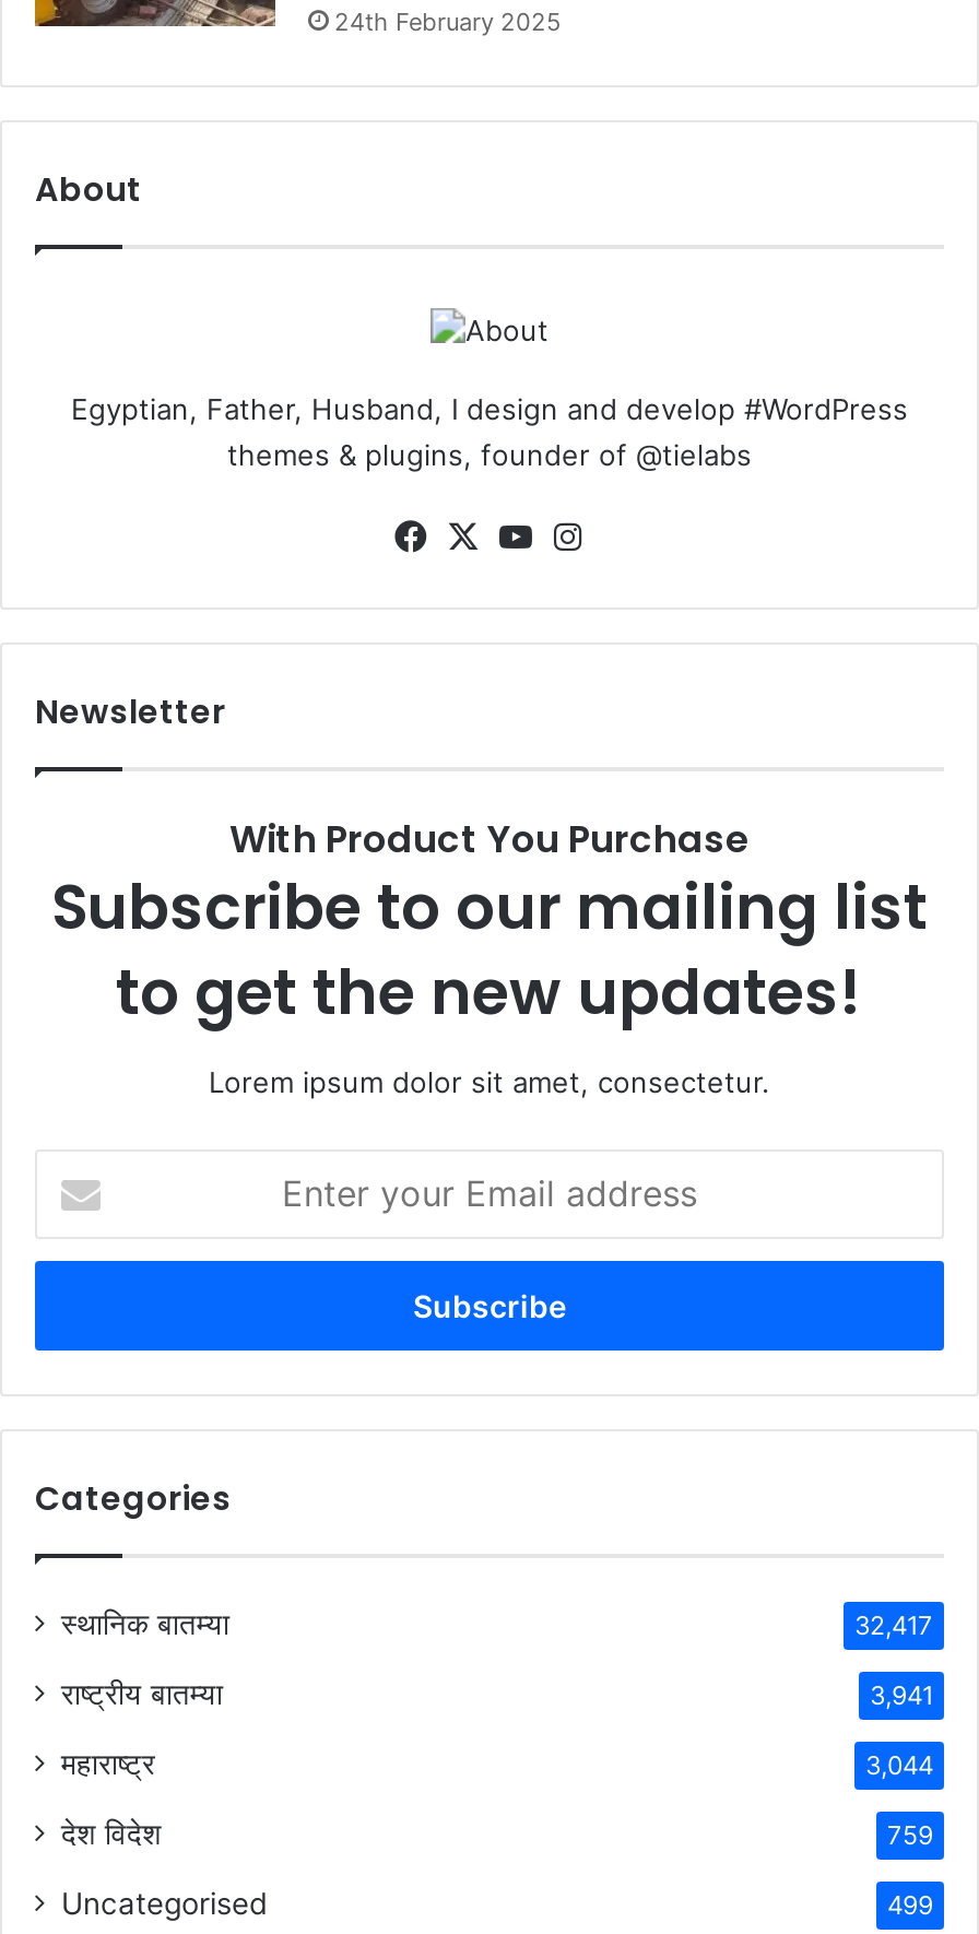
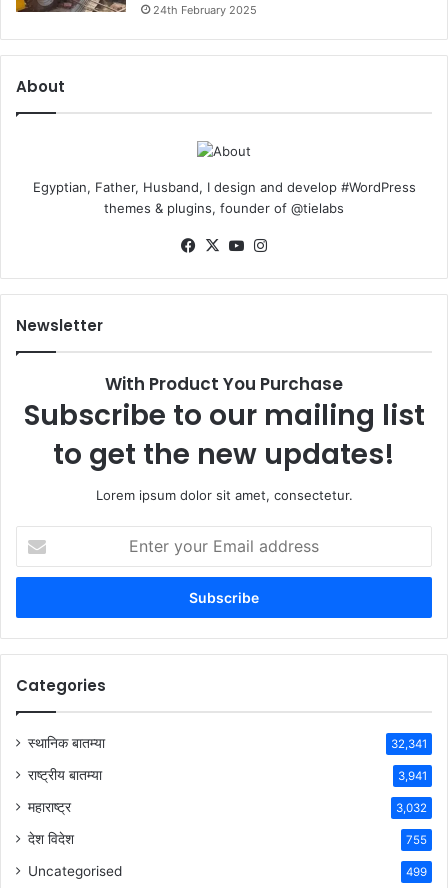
[854,1611,933,1641] 32,417 -> [391,737,427,751] 32,341
[865,1750,933,1781] 3,044 -> [396,801,427,815] 3,032
[887,1820,933,1851] 759 -> [406,833,427,847] 755

